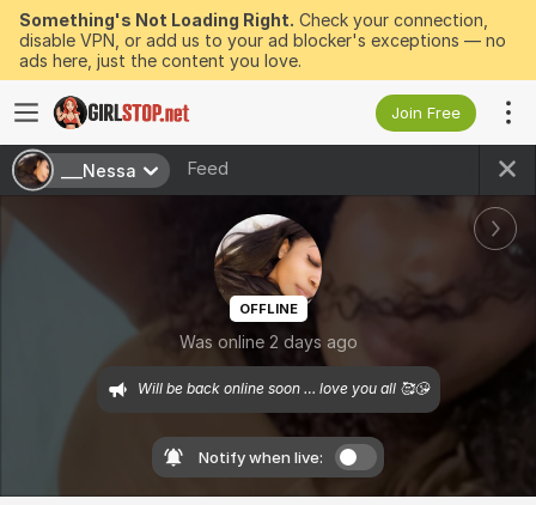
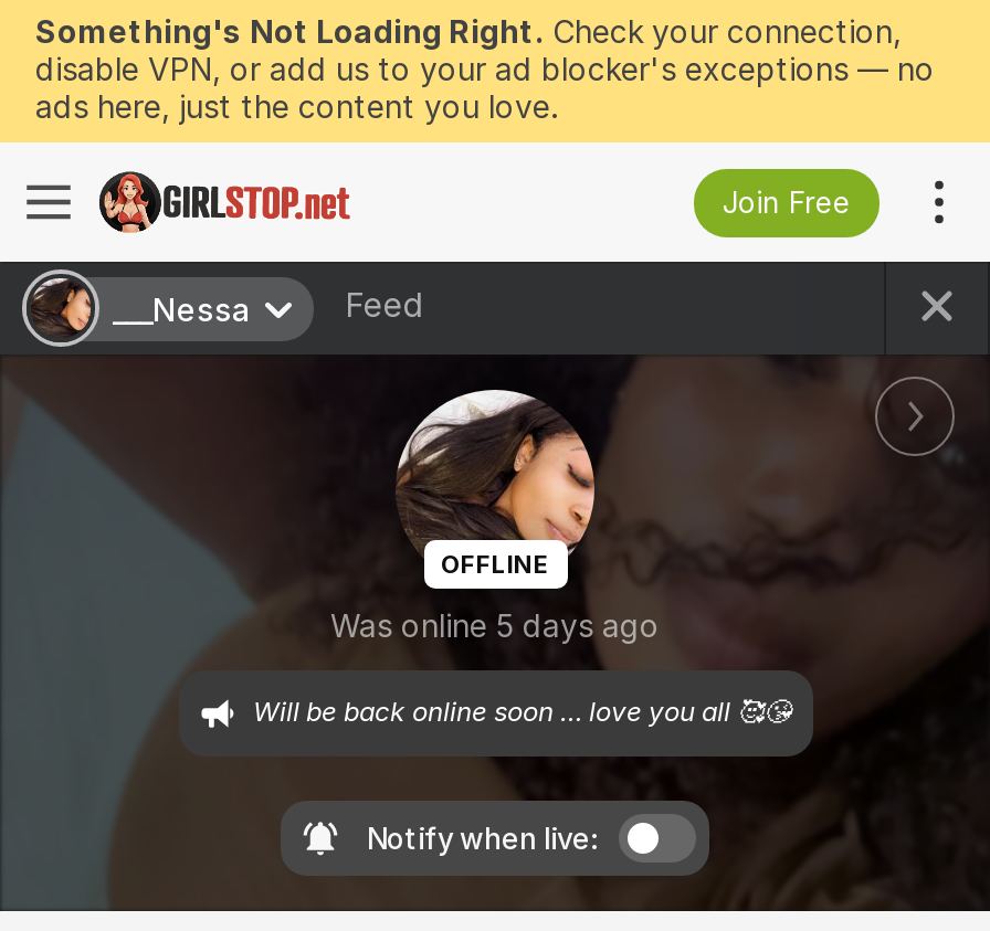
[179,332,357,352] Was online 2 days ago -> [330,607,660,645] Was online 5 days ago

